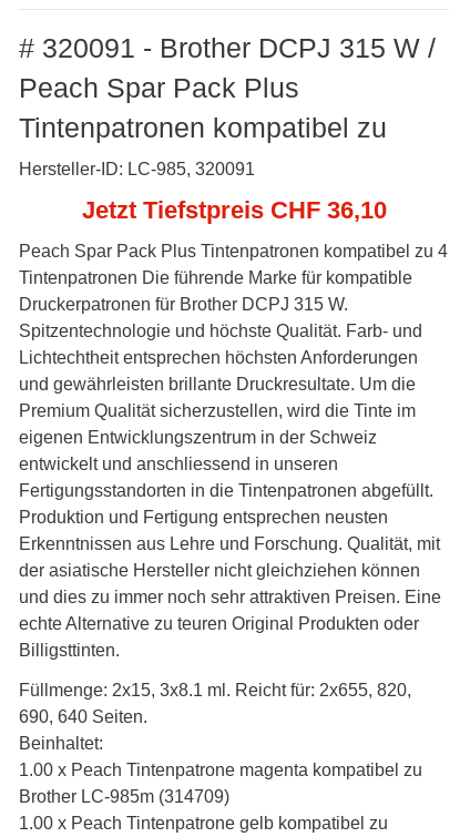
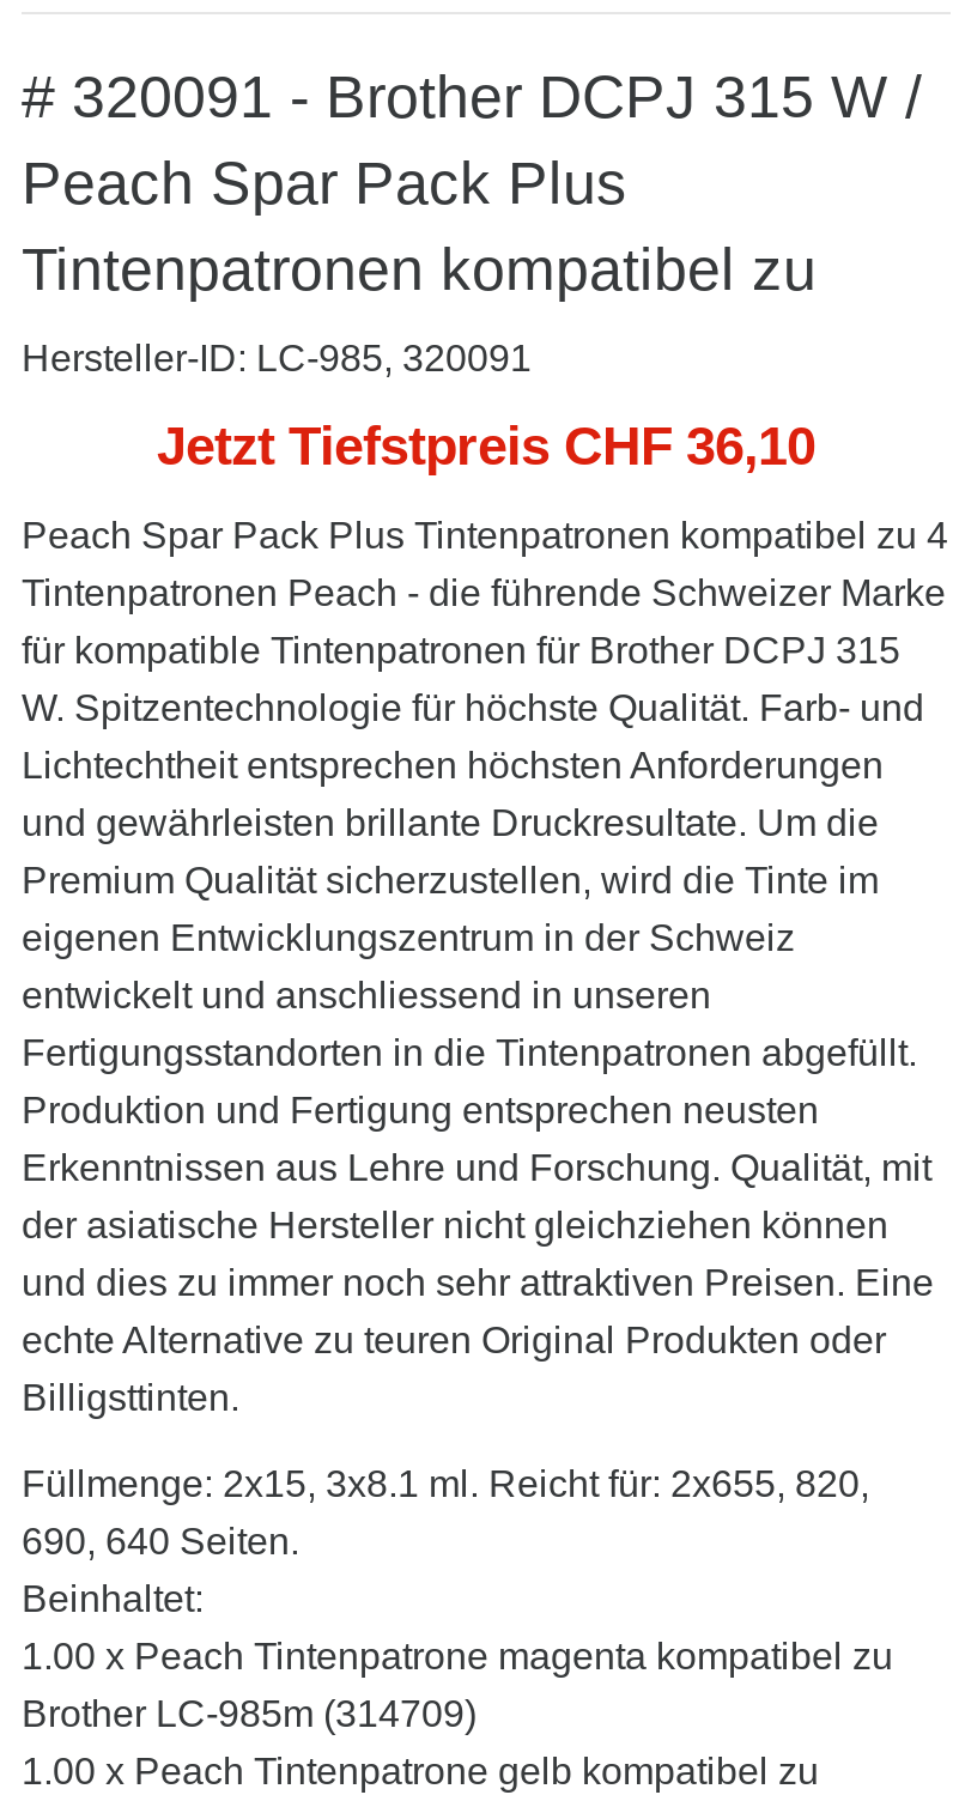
[19,268,422,340] Tintenpatronen Die führende Marke für kompatible | Druckerpatronen für Brother DCPJ 315 W. | Spitzentechnologie und höchste Qualität. Farb- und -> [22,572,946,728] Tintenpatronen Peach - die führende Schweizer Marke | für kompatible Tintenpatronen für Brother DCPJ 315 | W. Spitzentechnologie für höchste Qualität. Farb- und

